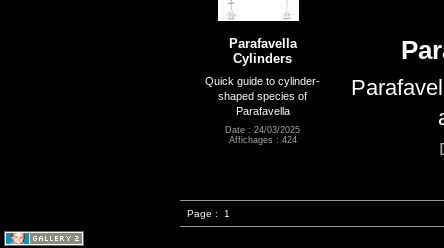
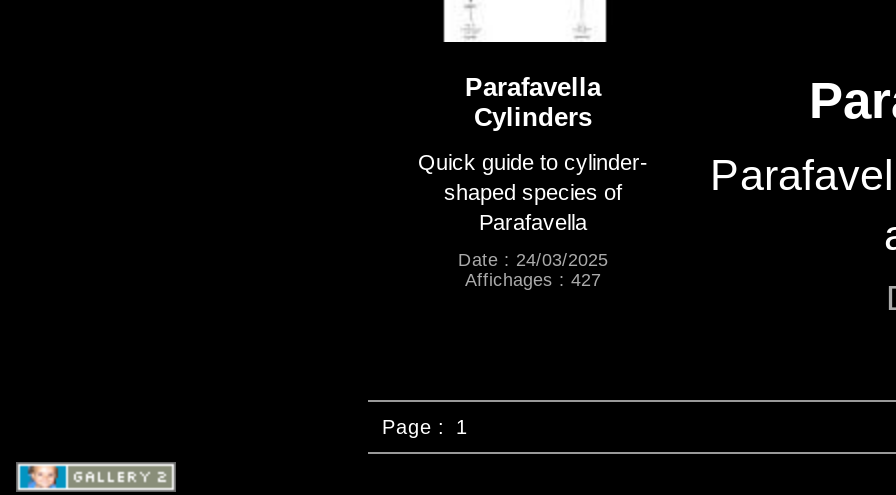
[228,135,296,145] Affichages : 424 -> [465,271,601,291] Affichages : 427

